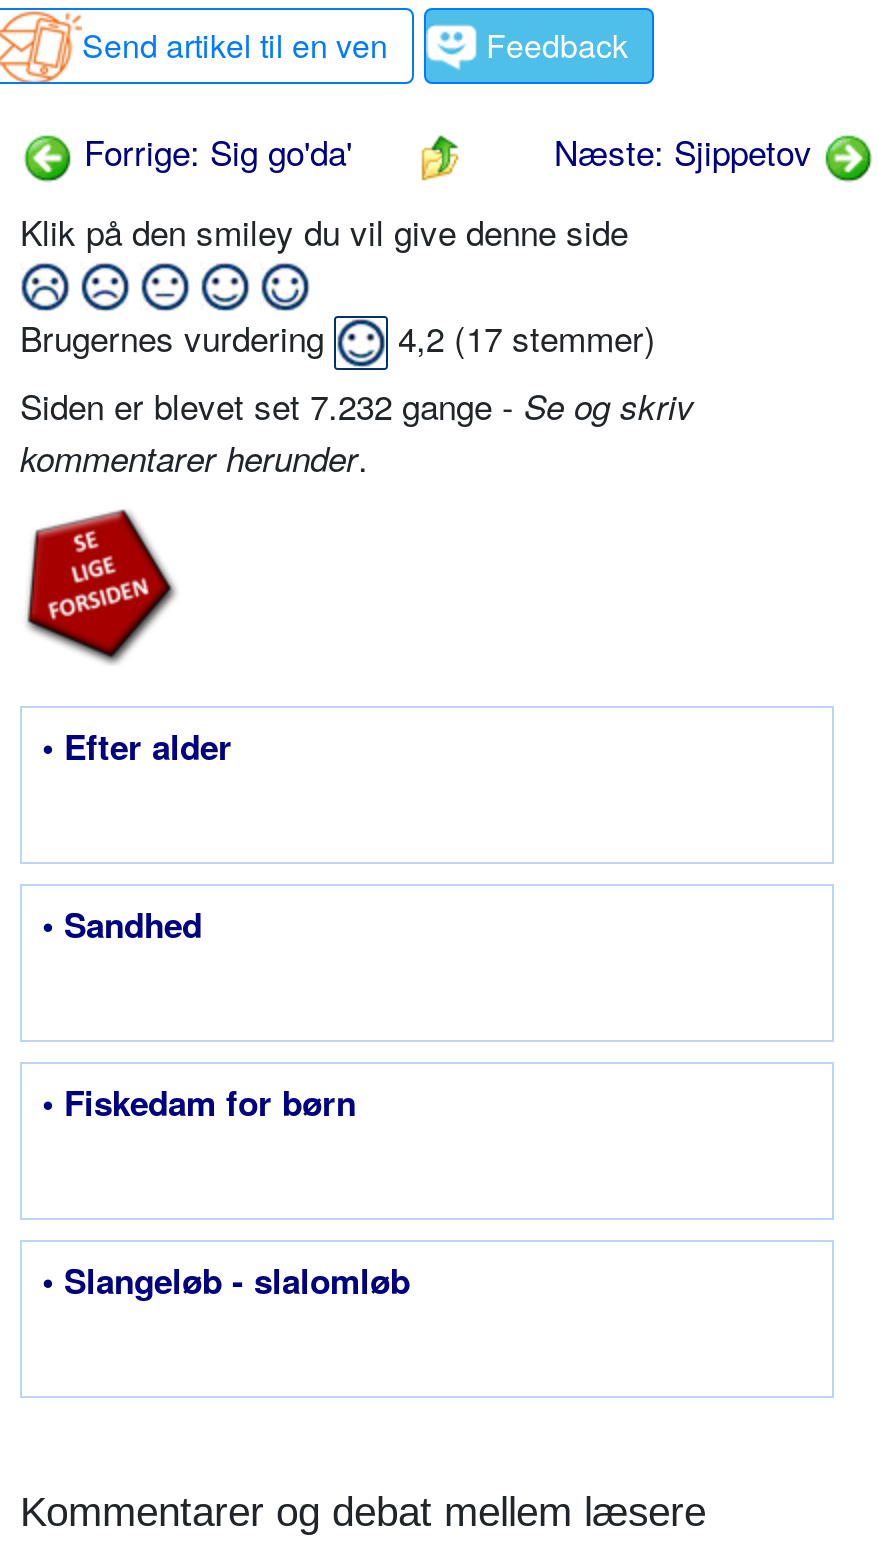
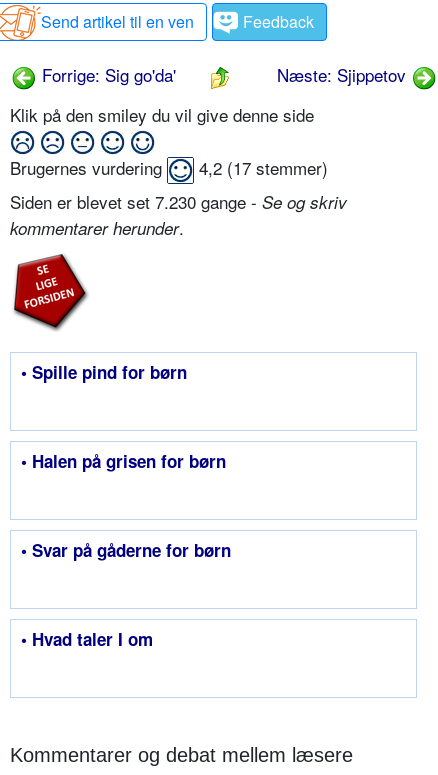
[20,380,694,430] Siden er blevet set 7.232 gange - Se og skriv -> [10,189,347,214] Siden er blevet set 7.230 gange - Se og skriv
[42,722,232,770] • Efter alder -> [21,360,187,384] • Spille pind for børn
[42,900,202,948] • Sandhed -> [21,449,226,473] • Halen på grisen for børn
[42,1078,356,1126] • Fiskedam for børn -> [21,538,231,562] • Svar på gåderne for børn
[42,1256,410,1304] • Slangeløb - slalomløb -> [21,627,153,651] • Hvad taler I om

